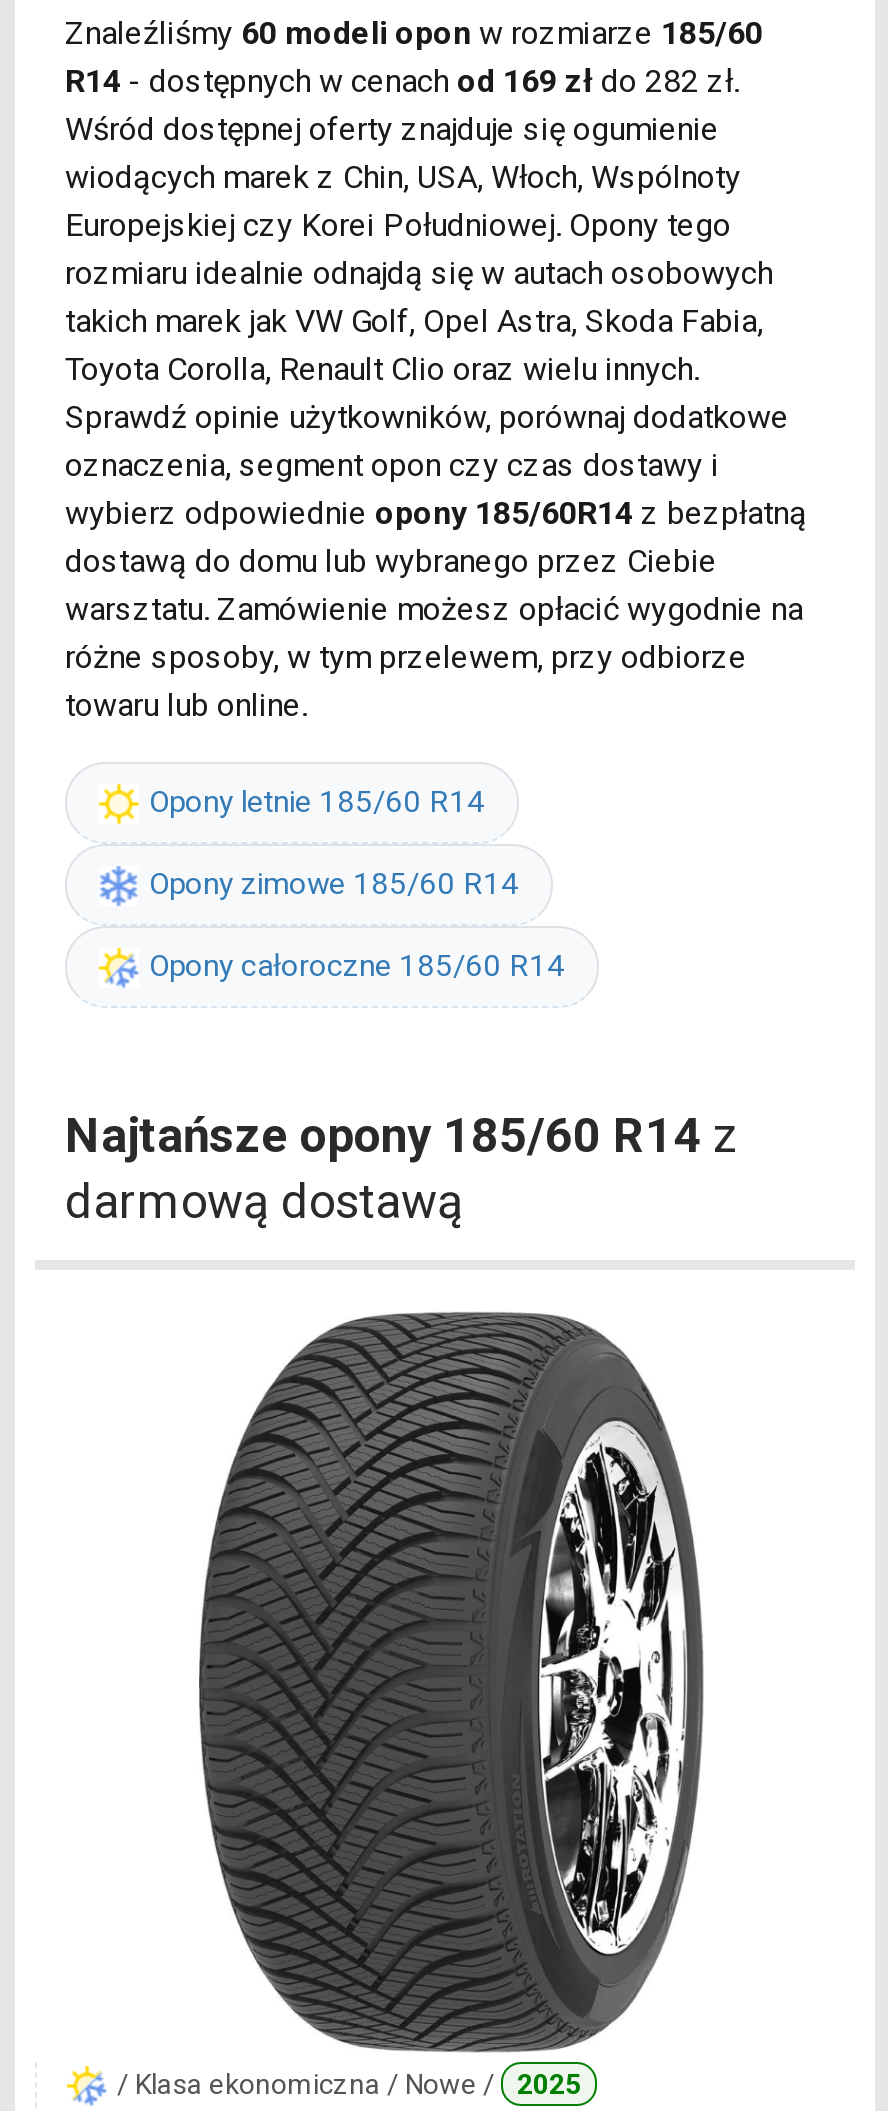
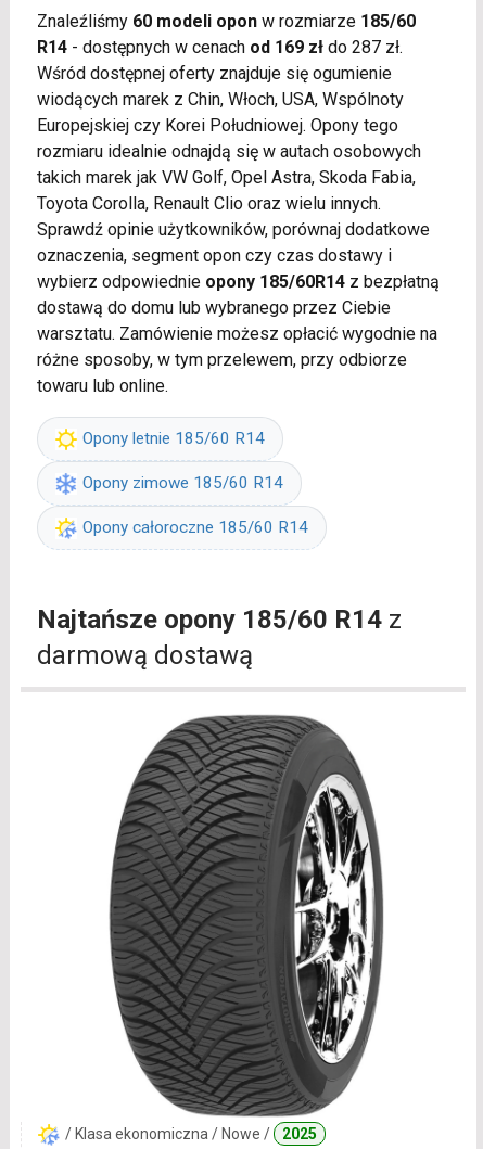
[65,62,739,100] R14 - dostępnych w cenach od 169 zł do 282 zł. -> [37,37,403,58] R14 - dostępnych w cenach od 169 zł do 287 zł.
[65,158,741,196] wiodących marek z Chin, USA, Włoch, Wspólnoty -> [37,89,404,110] wiodących marek z Chin, Włoch, USA, Wspólnoty

